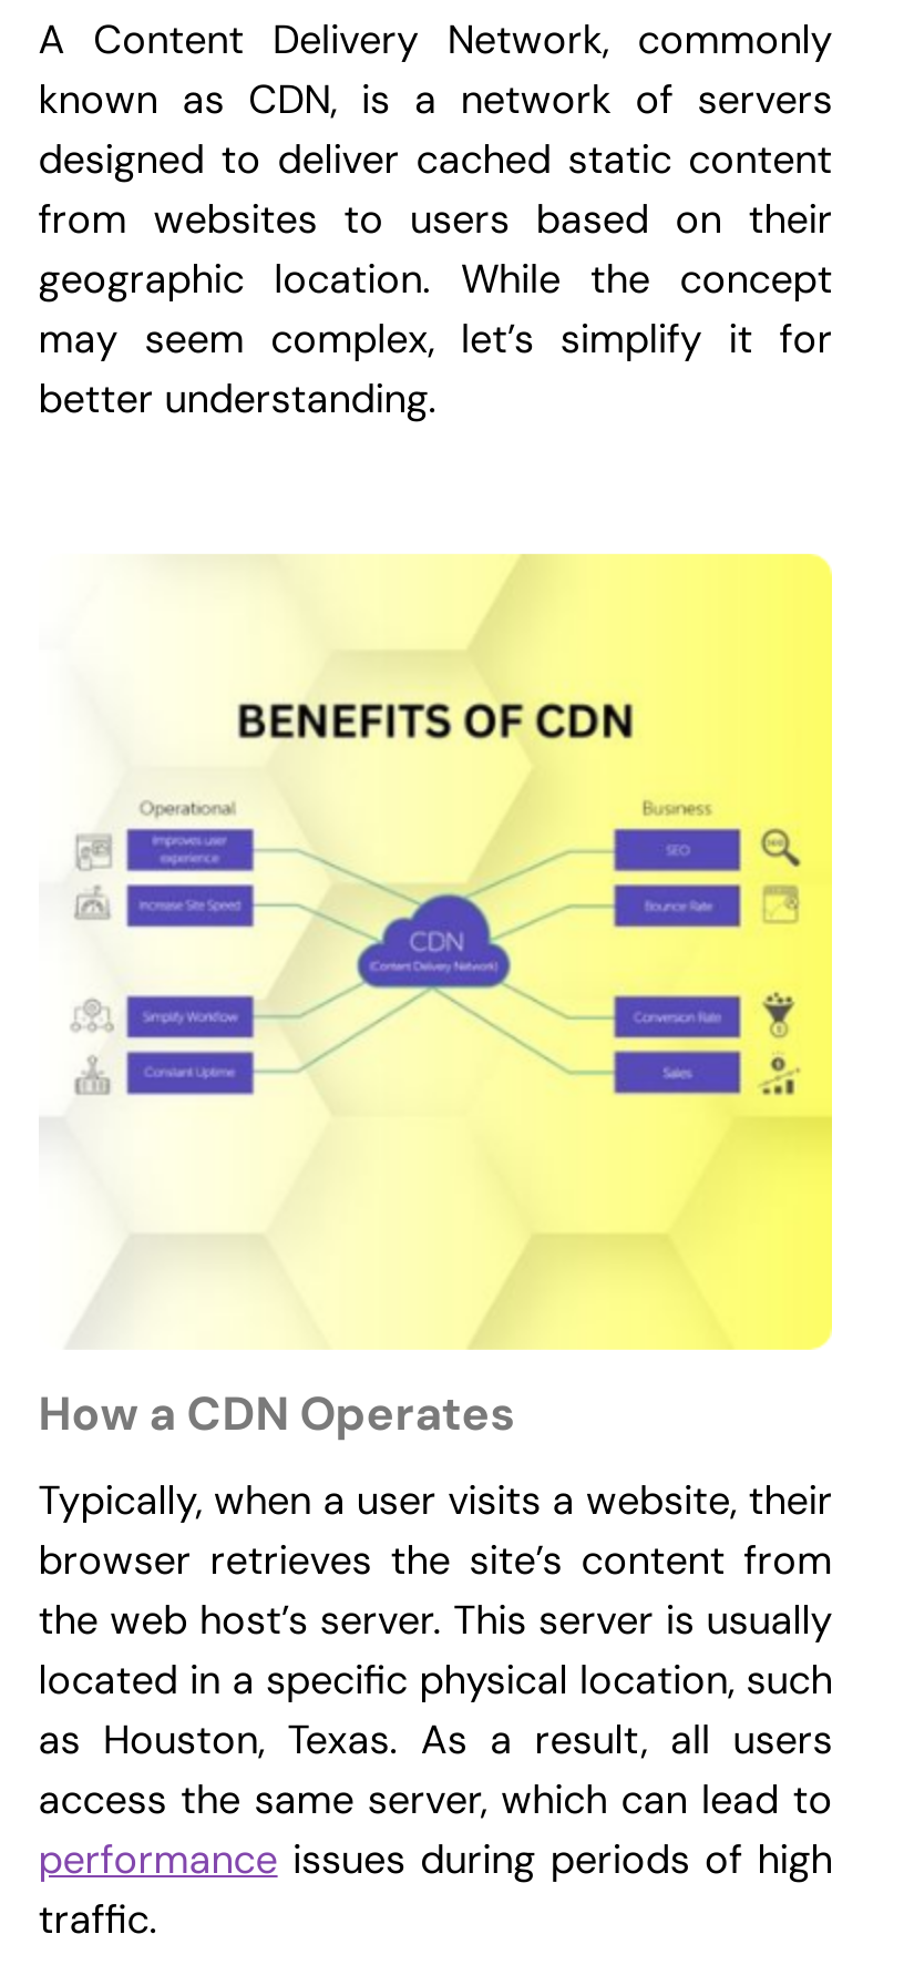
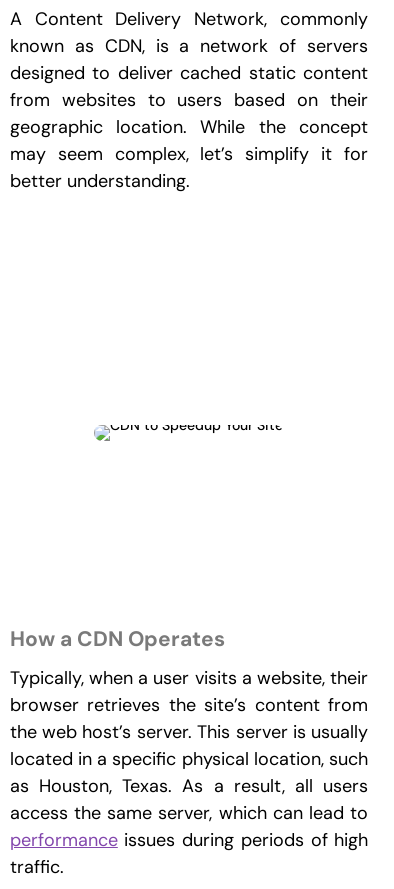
[41,551,834,1353] [image] -> none

